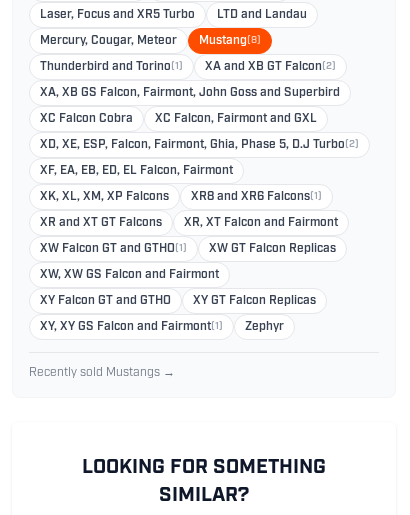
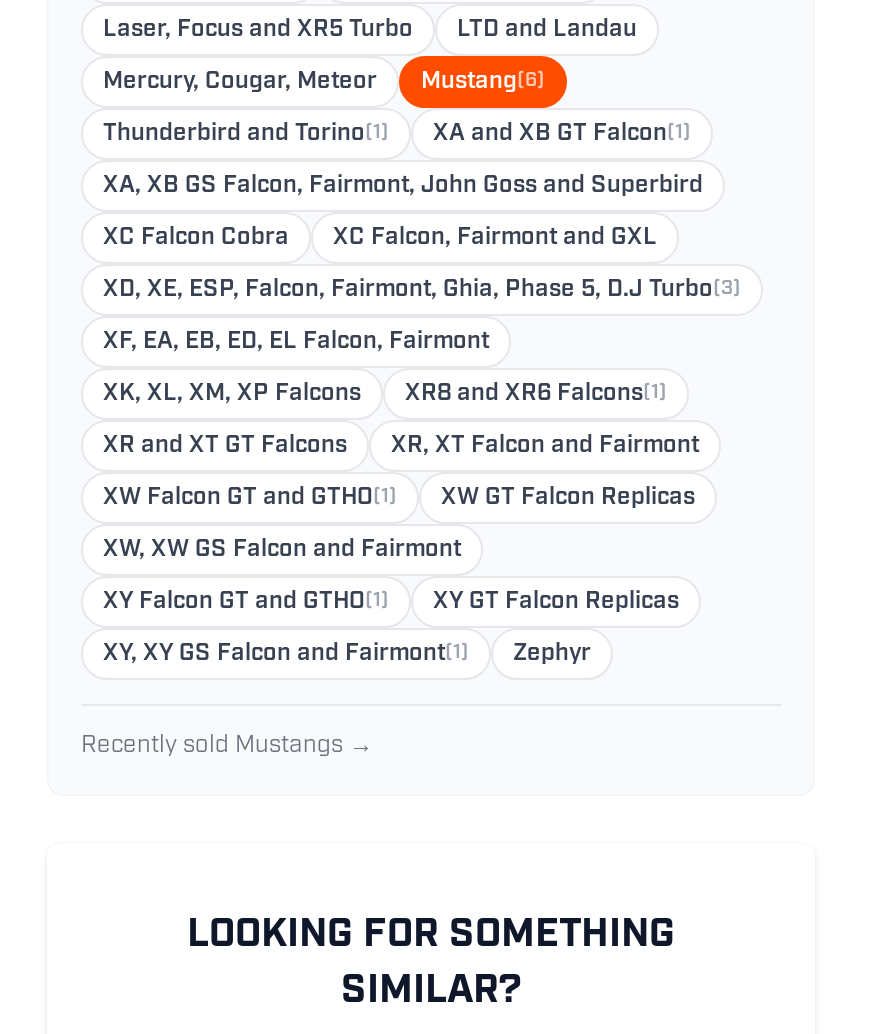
[40,35,261,47] Mercury, Cougar, Meteor Mustang(8) -> [103,69,545,93] Mercury, Cougar, Meteor Mustang(6)
[205,61,336,73] XA and XB GT Falcon(2) -> [433,121,691,145] XA and XB GT Falcon(1)
[40,139,359,151] XD, XE, ESP, Falcon, Fairmont, Ghia, Phase 5, D.J Turbo(2) -> [103,277,741,301] XD, XE, ESP, Falcon, Fairmont, Ghia, Phase 5, D.J Turbo(3)
[40,295,171,307] XY Falcon GT and GTHO -> [103,589,389,613] XY Falcon GT and GTHO(1)

